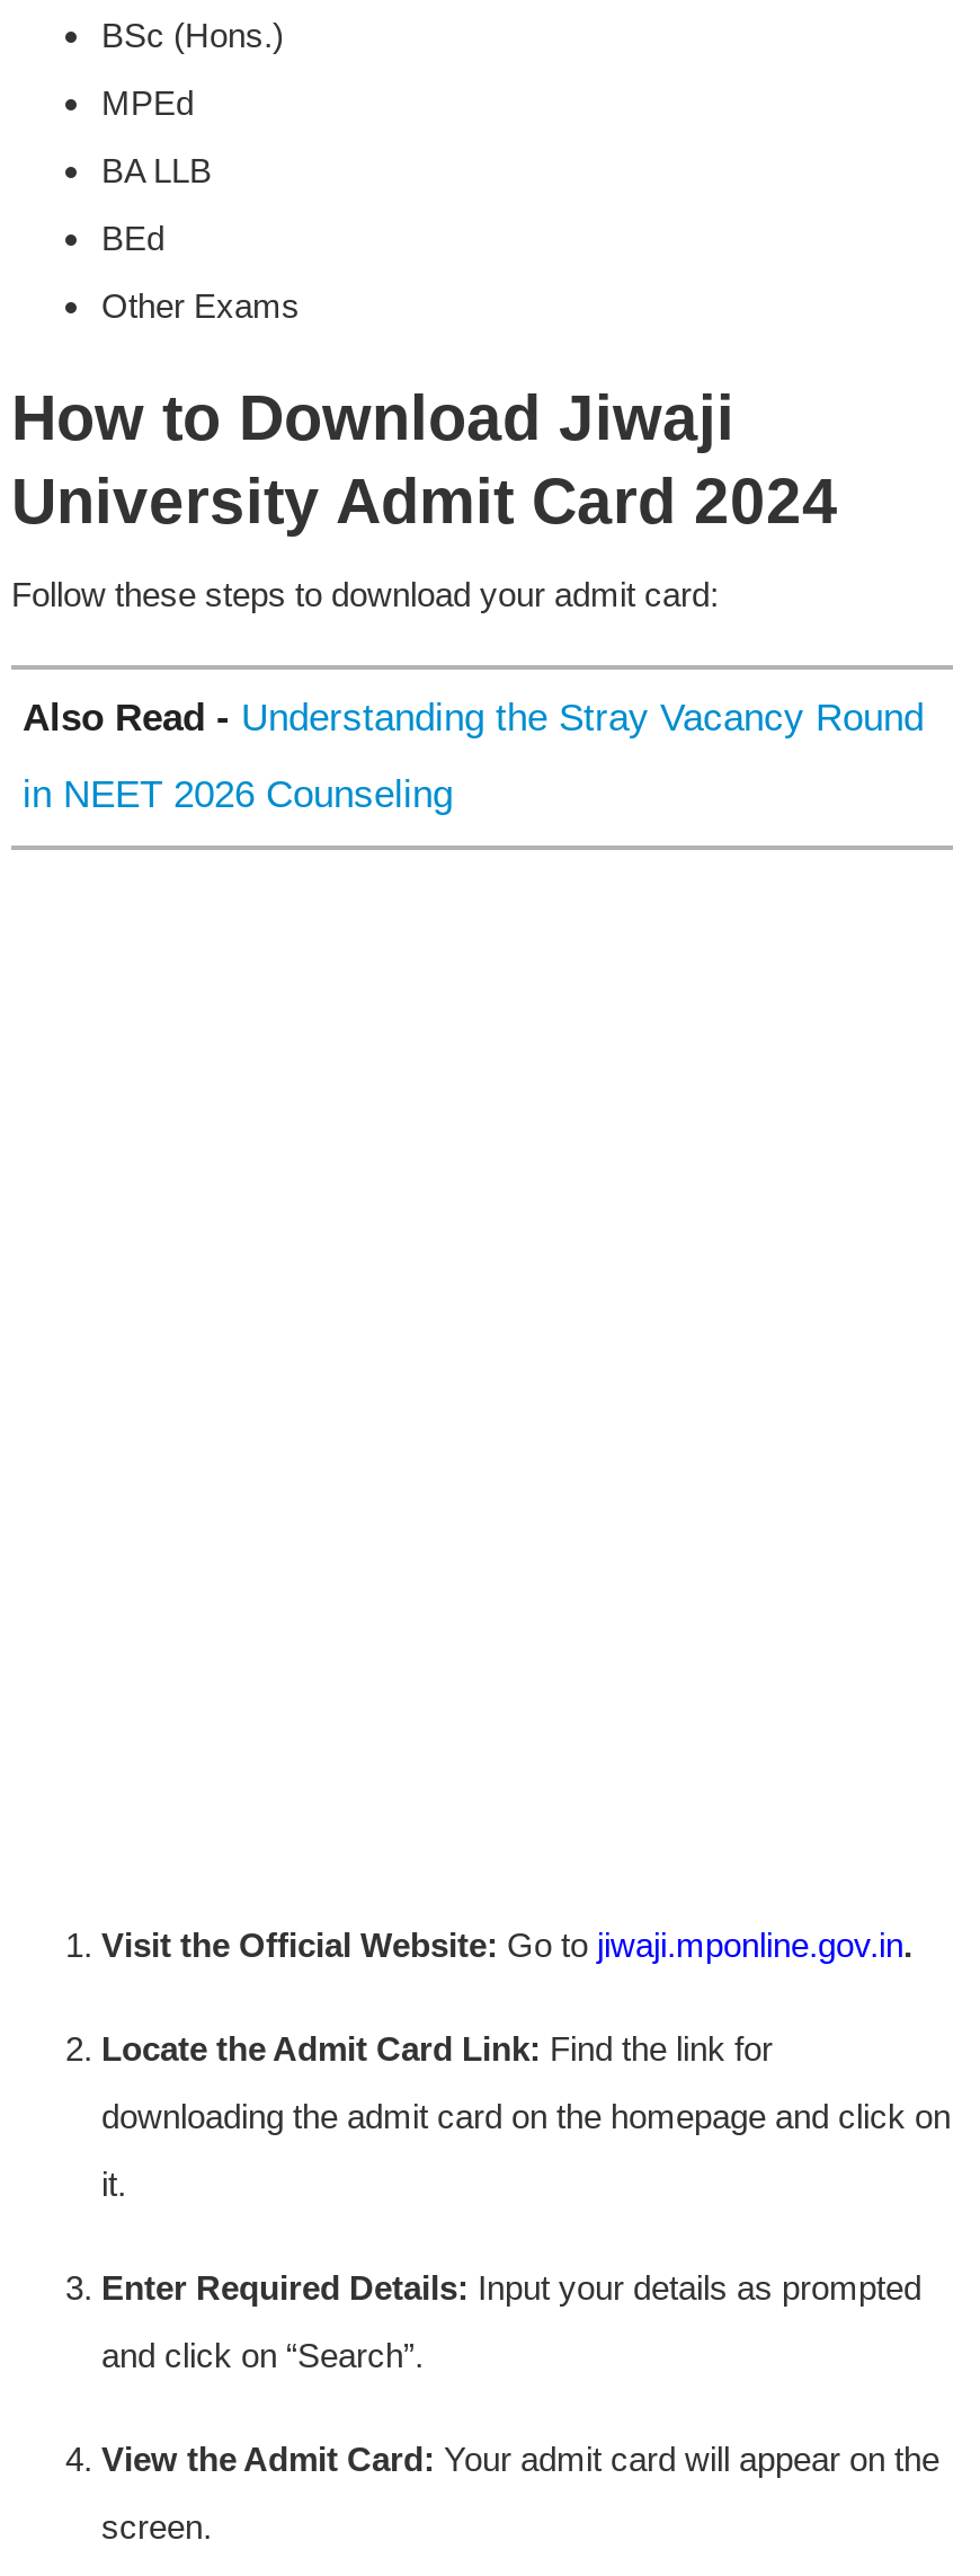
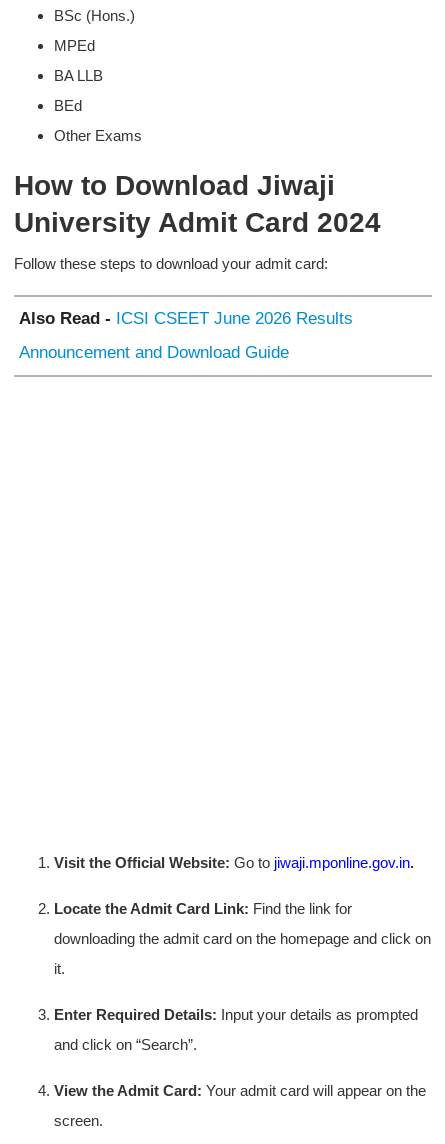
[23,696,924,739] Also Read - Understanding the Stray Vacancy Round -> [19,309,353,328] Also Read - ICSI CSEET June 2026 Results
[23,773,453,816] in NEET 2026 Counseling -> [19,343,289,362] Announcement and Download Guide

